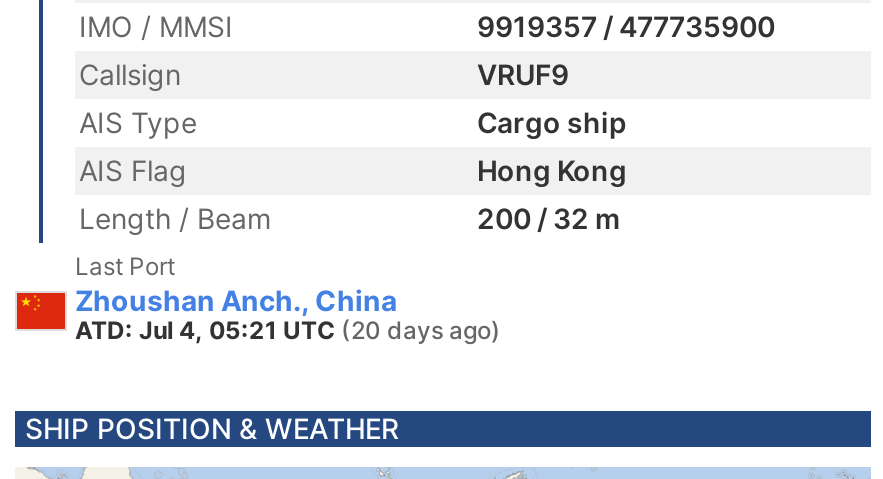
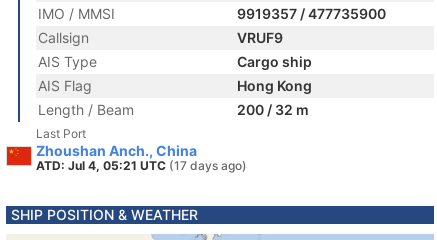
[75,315,501,345] ATD: Jul 4, 05:21 UTC (20 days ago) -> [36,158,247,173] ATD: Jul 4, 05:21 UTC (17 days ago)

